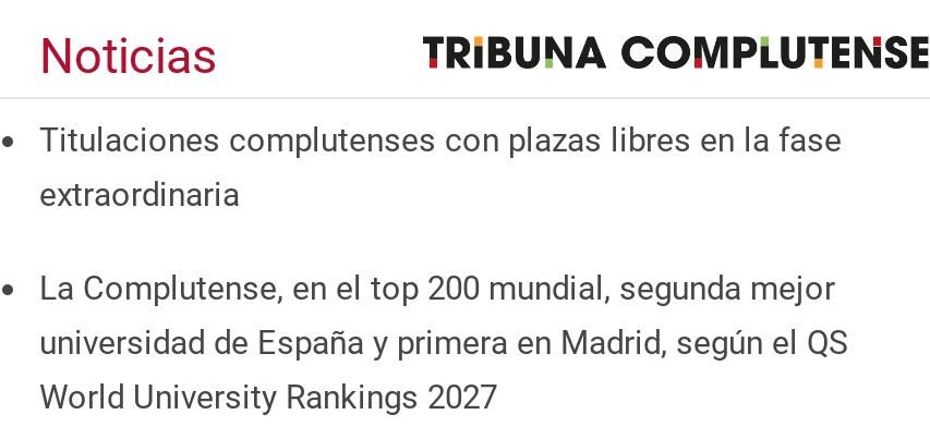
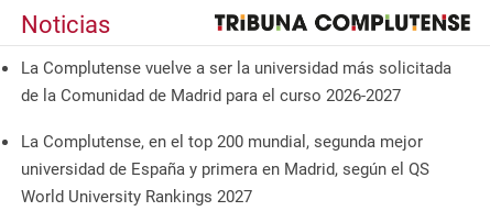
[39,122,842,215] Titulaciones complutenses con plazas libres en la fase | extraordinaria -> [21,58,451,105] La Complutense vuelve a ser la universidad más solicitada | de la Comunidad de Madrid para el curso 2026-2027

